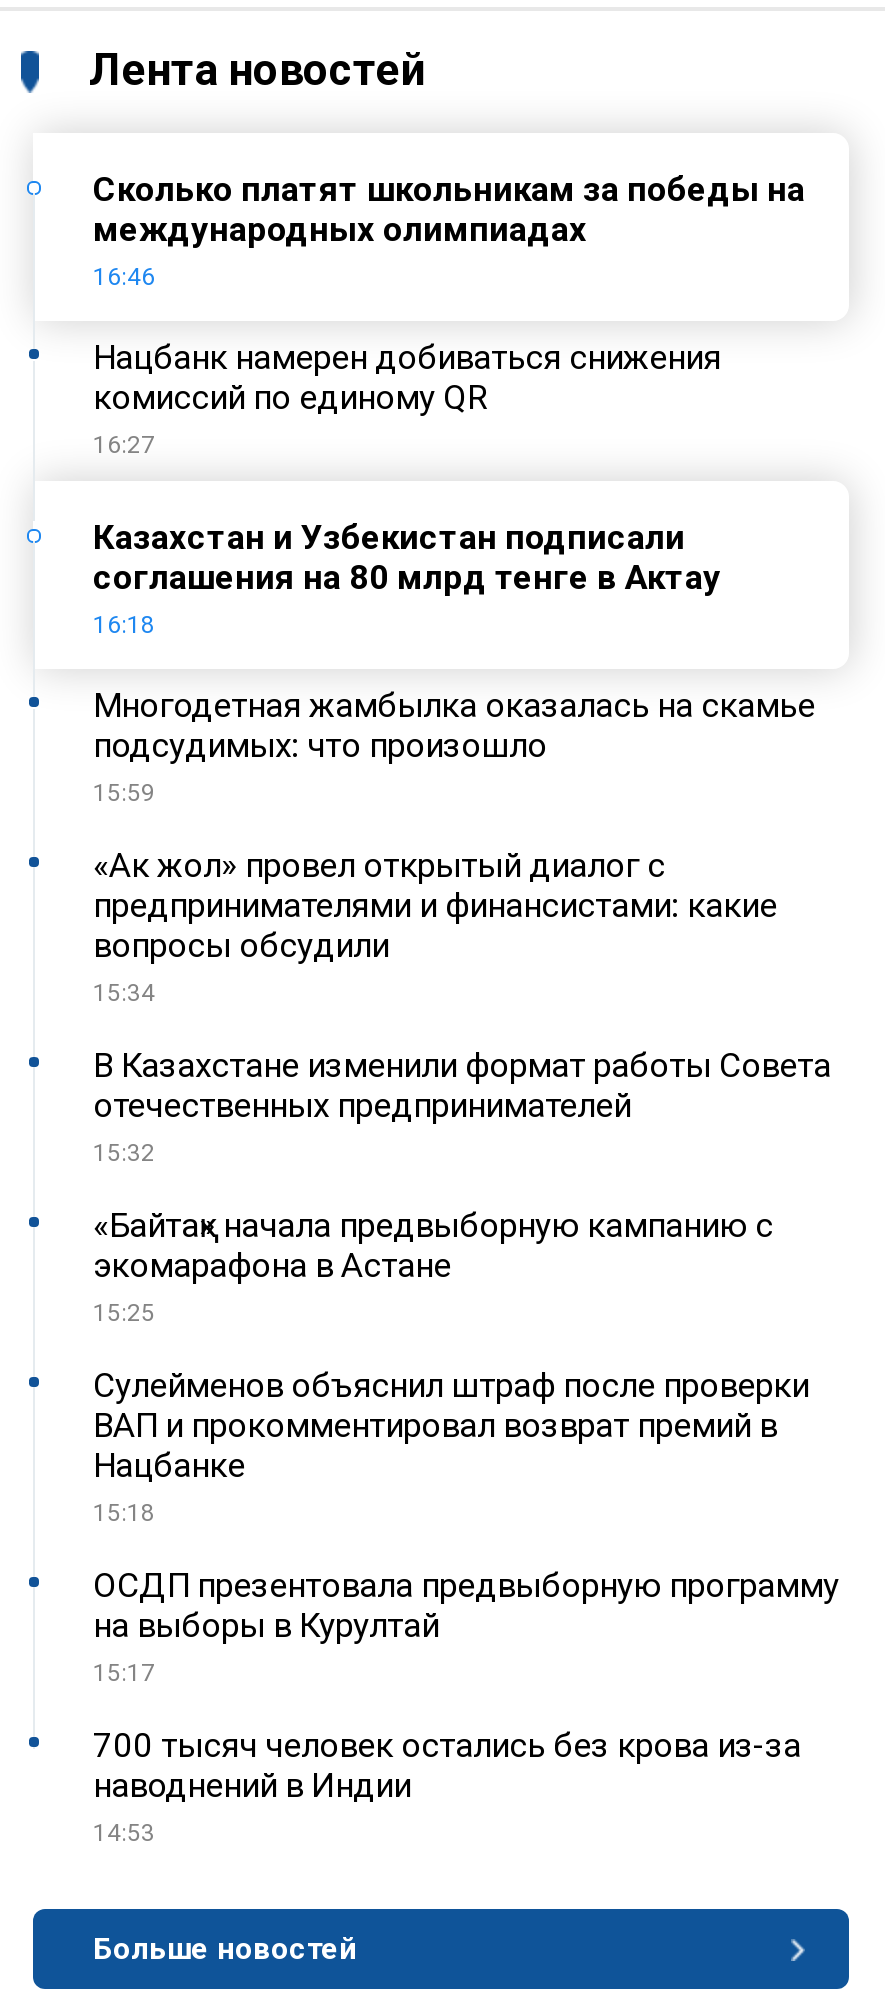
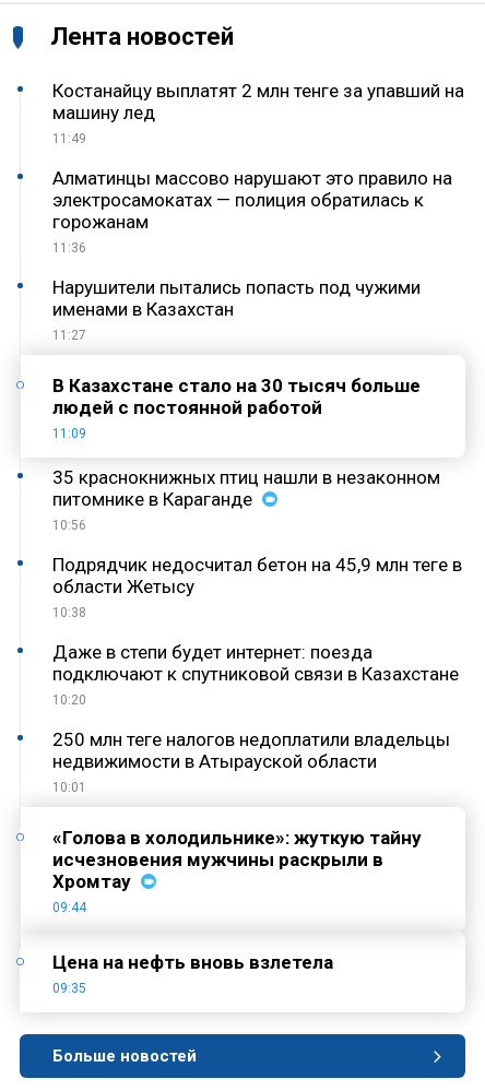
[93,169,805,291] Сколько платят школьникам за победы на | международных олимпиадах | 16:46 -> [52,80,464,146] Костанайцу выплатят 2 млн тенге за упавший на | машину лед | 11:49
[93,337,721,459] Нацбанк намерен добиваться снижения | комиссий по единому QR | 16:27 -> [52,167,452,255] Алматинцы массово нарушают это правило на | электросамокатах — полиция обратилась к | горожанам | 11:36
[93,517,721,639] Казахстан и Узбекистан подписали | соглашения на 80 млрд тенге в Актау | 16:18 -> [52,276,421,343] Нарушители пытались попасть под чужими | именами в Казахстан | 11:27
[93,685,815,807] Многодетная жамбылка оказалась на скамье | подсудимых: что произошло | 15:59 -> [52,374,421,441] В Казахстане стало на 30 тысяч больше | людей с постоянной работой | 11:09
[93,845,777,1007] «Ак жол» провел открытый диалог с | предпринимателями и финансистами: какие | вопросы обсудили | 15:34 -> [52,466,440,533] 35 краснокнижных птиц нашли в незаконном | питомнике в Караганде | 10:56
[93,1045,831,1167] В Казахстане изменили формат работы Совета | отечественных предпринимателей | 15:32 -> [52,553,462,620] Подрядчик недосчитал бетон на 45,9 млн теңге в | области Жетысу | 10:38
[93,1205,773,1327] «Байтақ» начала предвыборную кампанию с | экомарафона в Астане | 15:25 -> [52,641,459,707] Даже в степи будет интернет: поезда | подключают к спутниковой связи в Казахстане | 10:20
[93,1365,809,1527] Сулейменов объяснил штраф после проверки | ВАП и прокомментировал возврат премий в | Нацбанке | 15:18 -> [52,728,450,795] 250 млн теңге налогов недоплатили владельцы | недвижимости в Атырауской области | 10:01
[93,1565,839,1687] ОСДП презентовала предвыборную программу | на выборы в Курултай | 15:17 -> [52,826,422,915] «Голова в холодильнике»: жуткую тайну | исчезновения мужчины раскрыли в | Хромтау | 09:44
[93,1725,801,1847] 700 тысяч человек остались без крова из-за | наводнений в Индии | 14:53 -> [52,951,333,996] Цена на нефть вновь взлетела | 09:35

